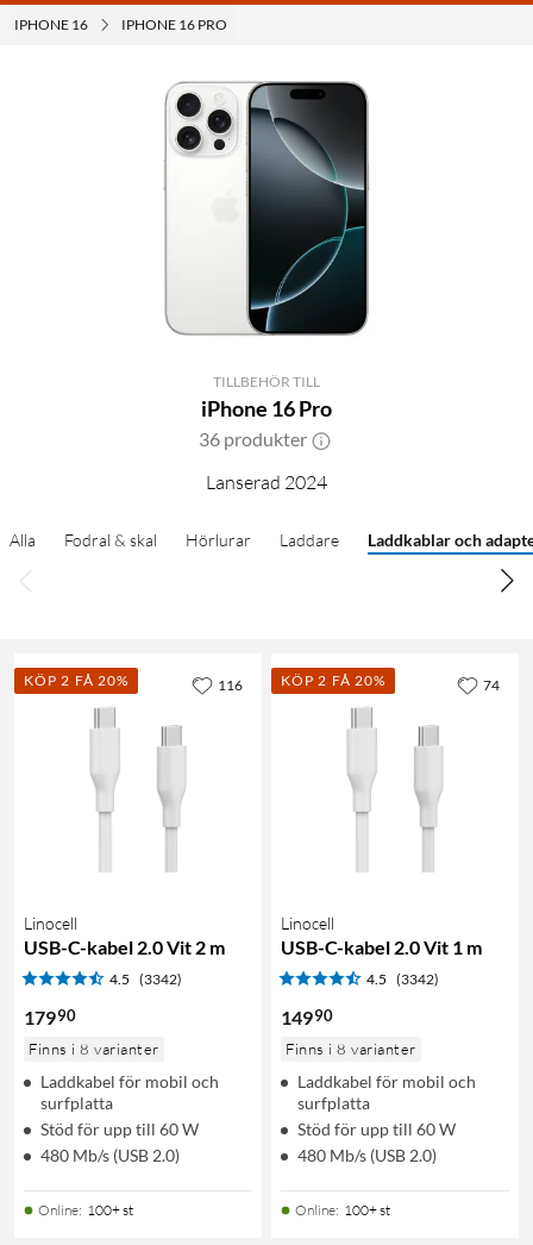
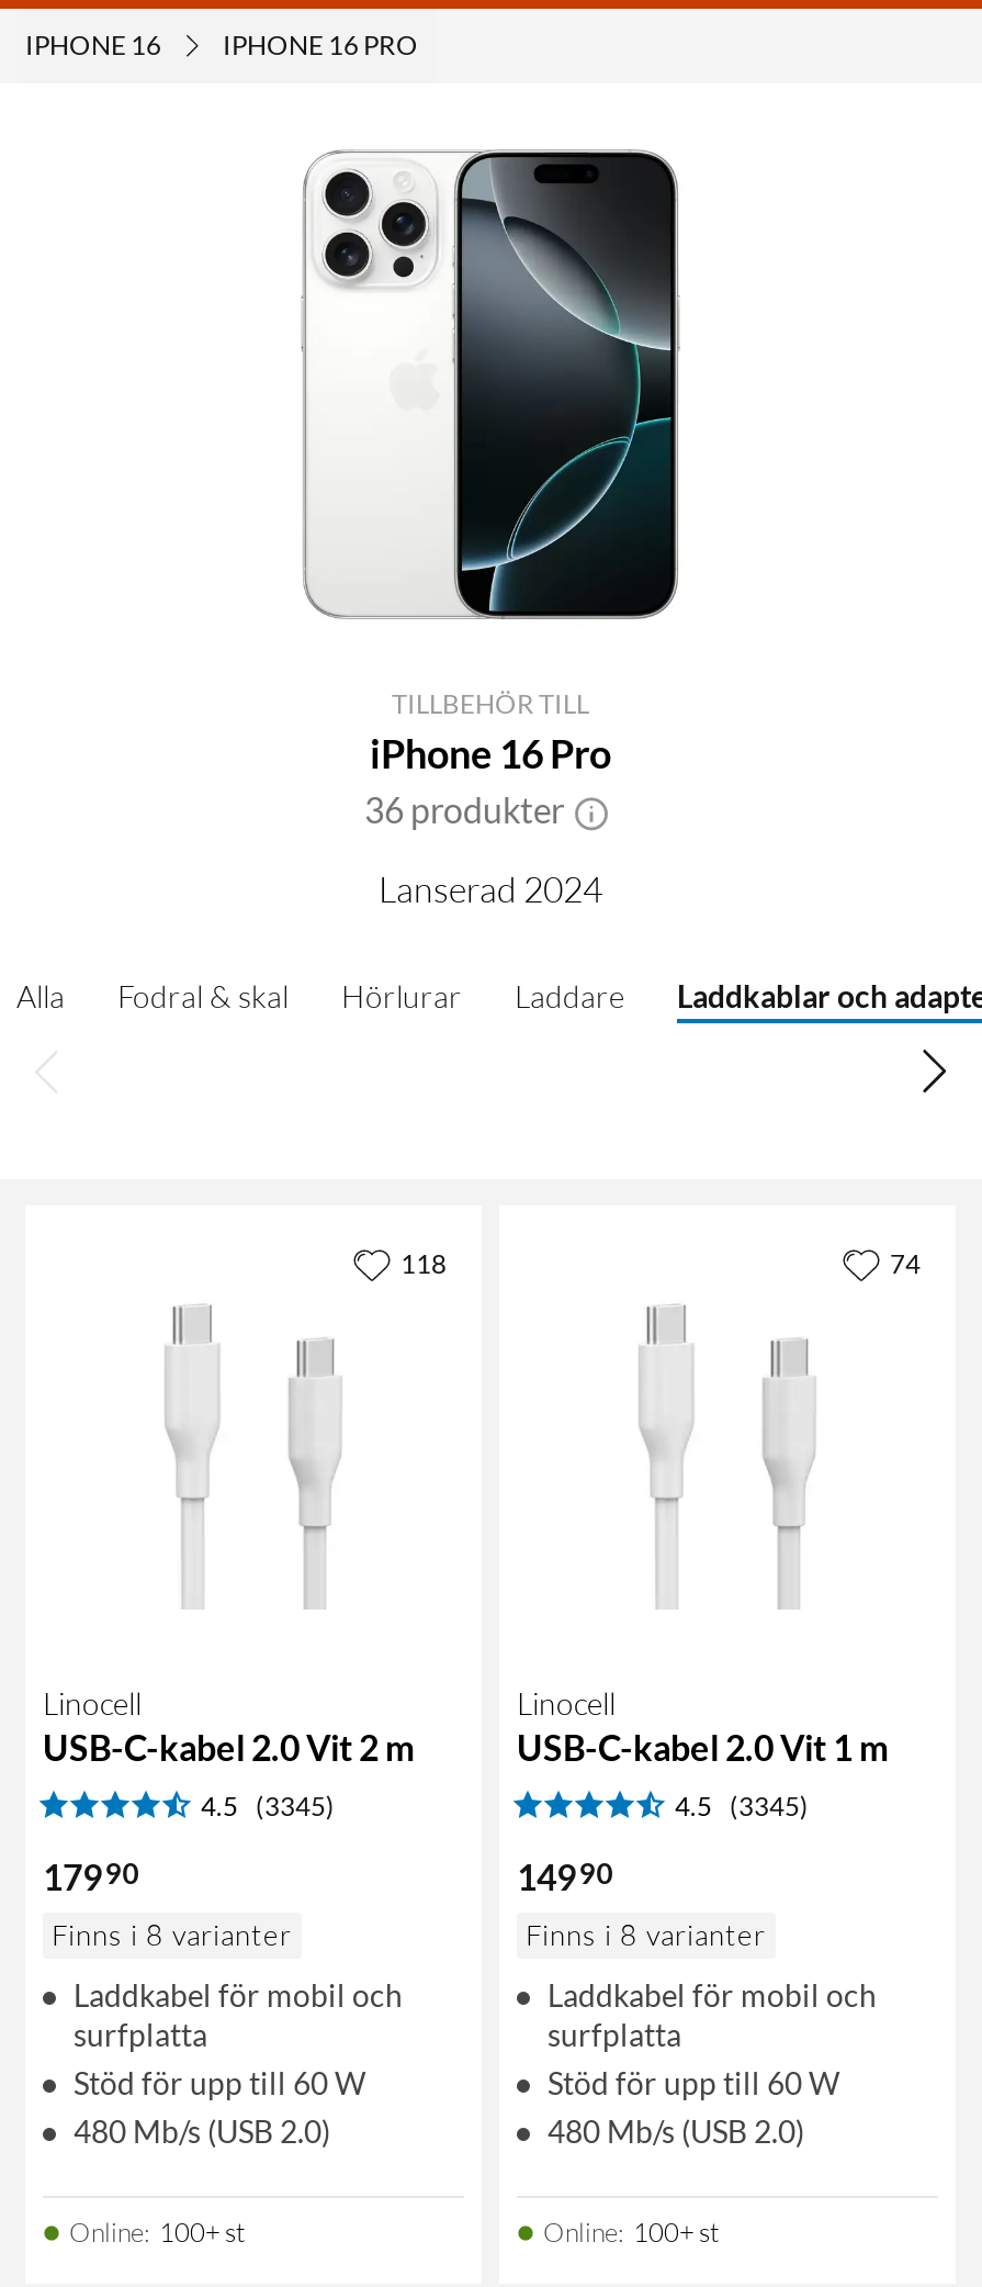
[24,671,129,689] KÖP 2 FÅ 20% -> none
[218,671,386,694] 116 | KÖP 2 FÅ 20% -> [400,1247,447,1280] 118
[109,970,182,988] 4.5 (3342) -> [201,1790,335,1823] 4.5 (3345)
[366,970,439,988] 4.5 (3342) -> [675,1790,809,1823] 4.5 (3345)

